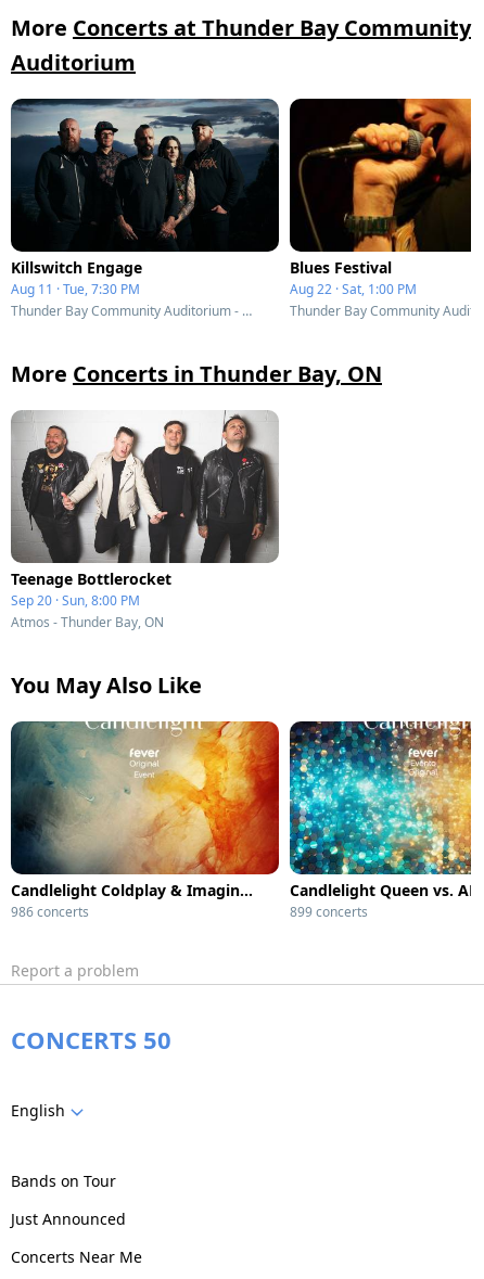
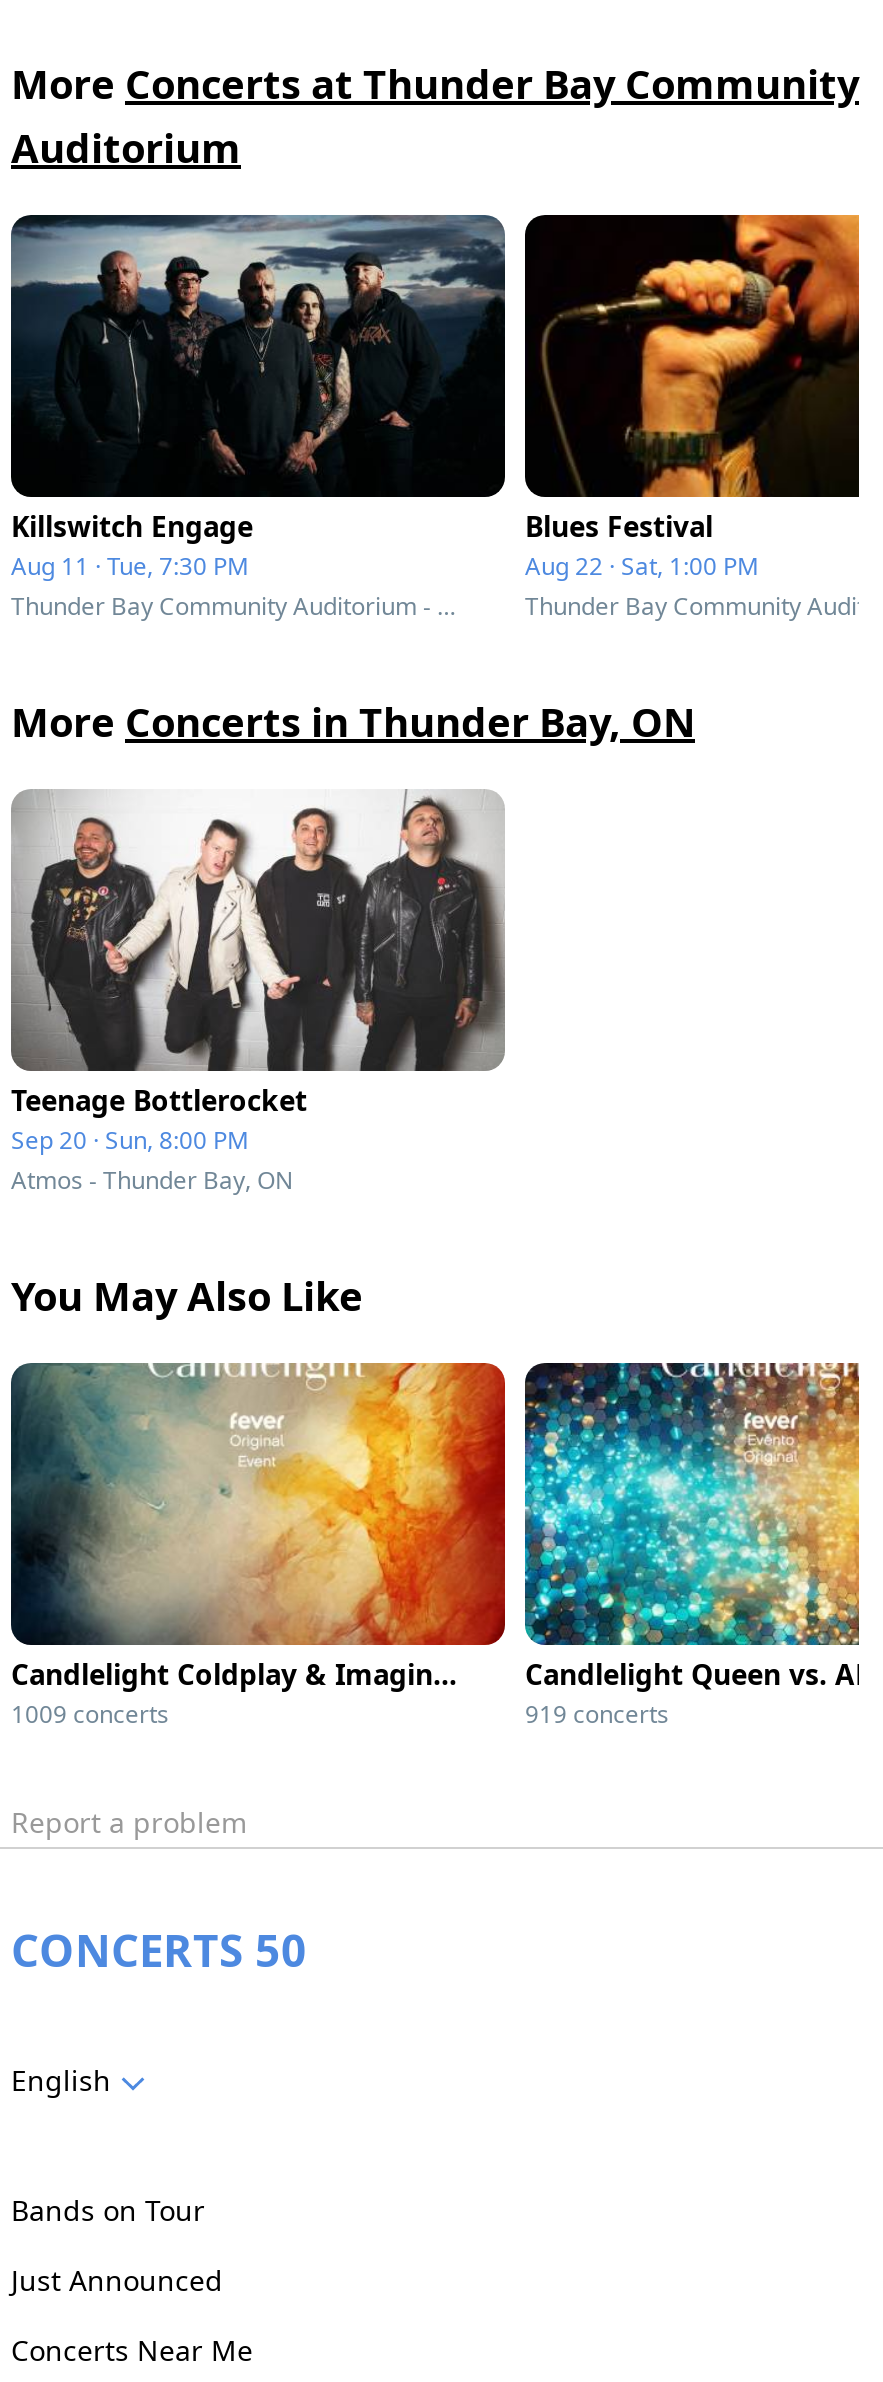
[11,903,89,921] 986 concerts -> [11,1697,169,1731] 1009 concerts
[290,903,368,921] 899 concerts -> [525,1697,669,1731] 919 concerts

